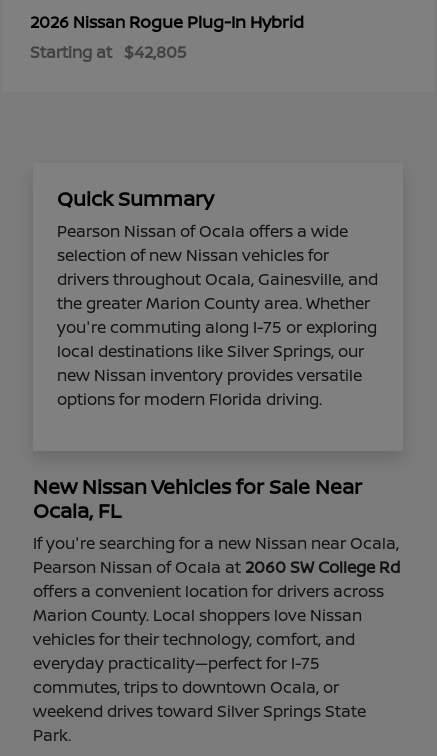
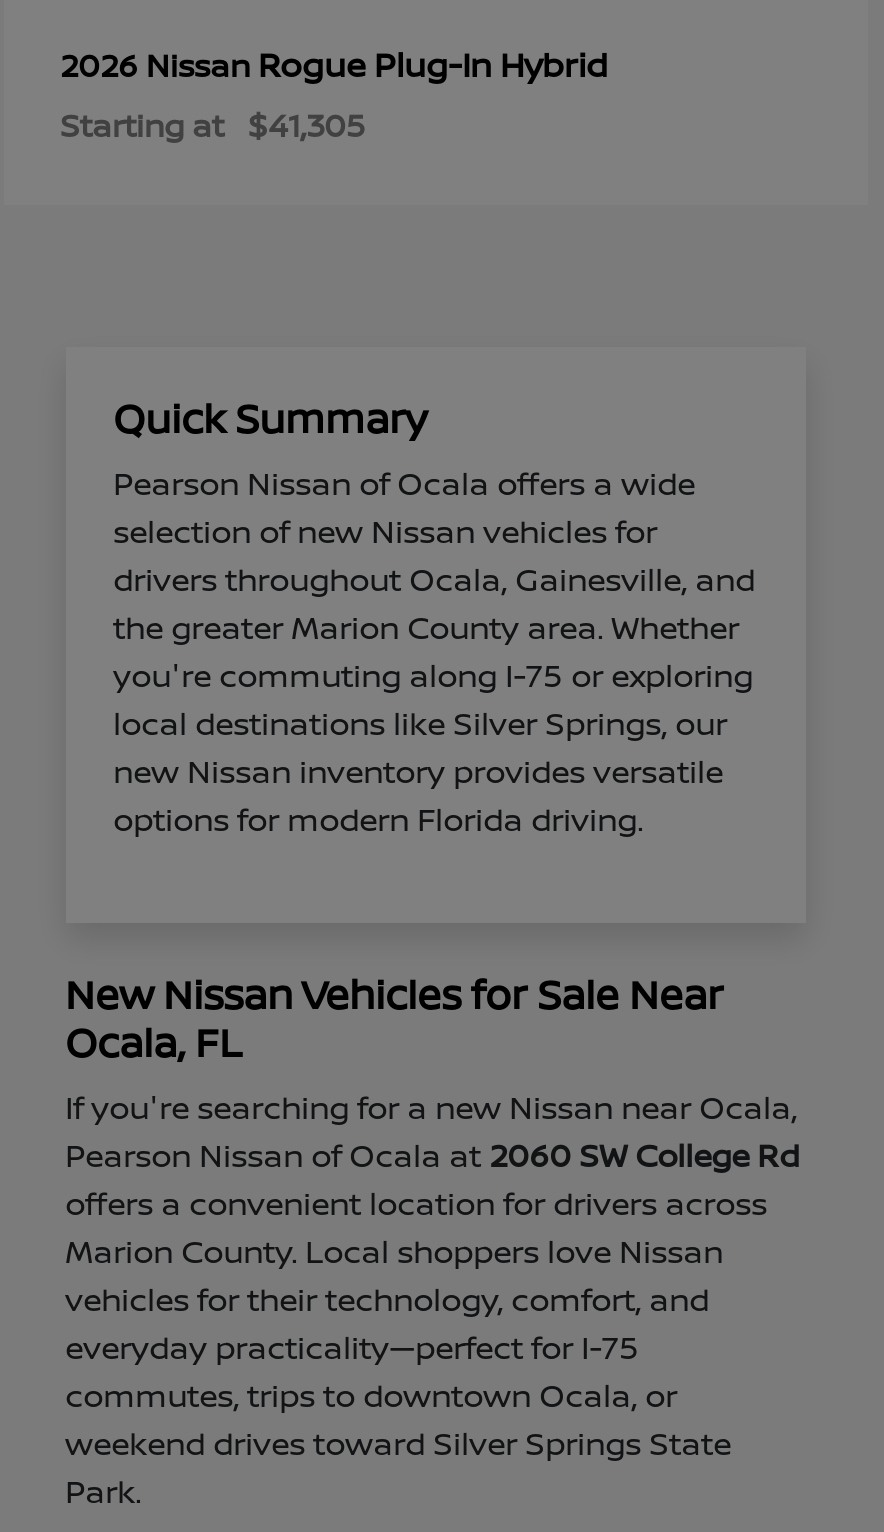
[30,41,187,63] Starting at $42,805 -> [60,103,366,147] Starting at $41,305

